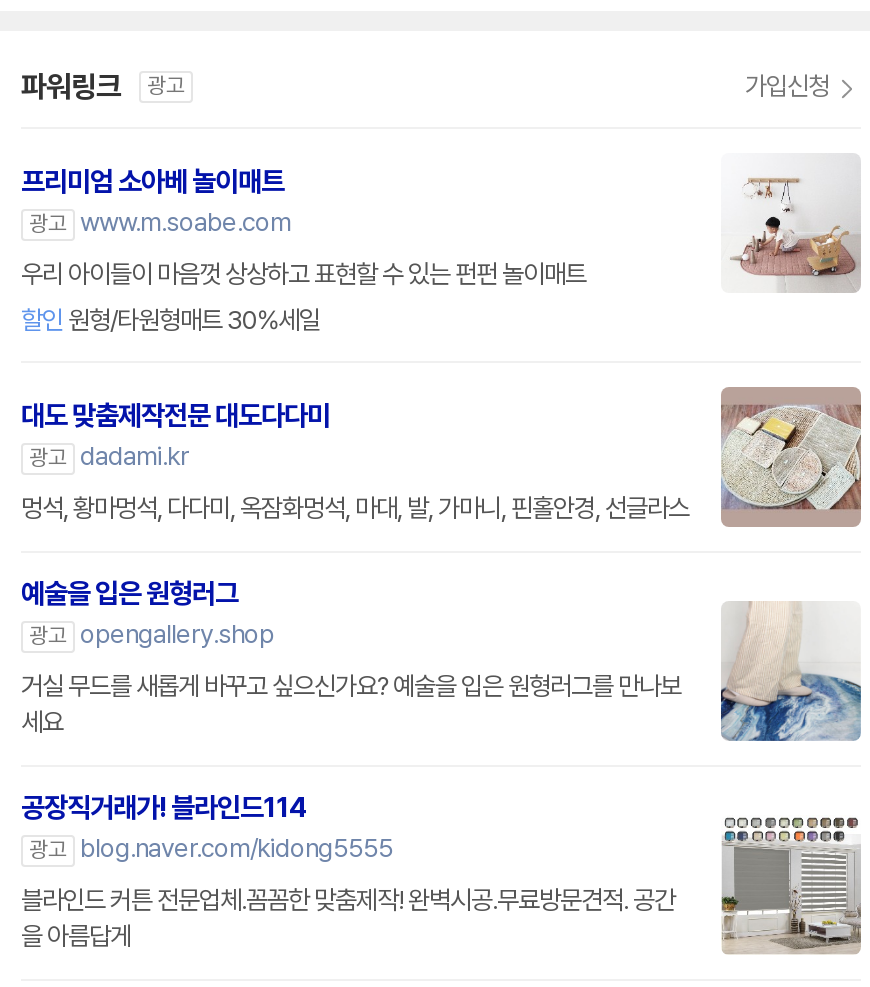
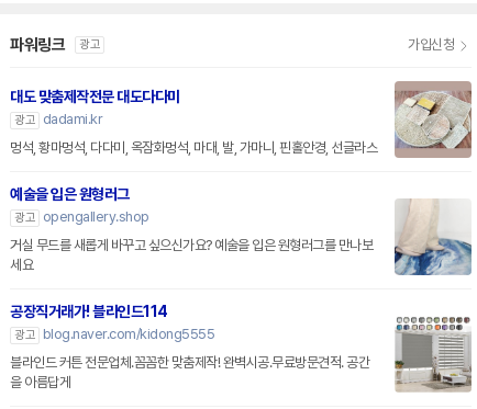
[21,165,586,335] 프리미엄 소아베 놀이매트 | 광고 www.m.soabe.com | 우리 아이들이 마음껏 상상하고 표현할 수 있는 펀펀 놀이매트 | 할인 원형/타원형매트 30%세일 -> none
[729,155,861,293] [image] -> none

